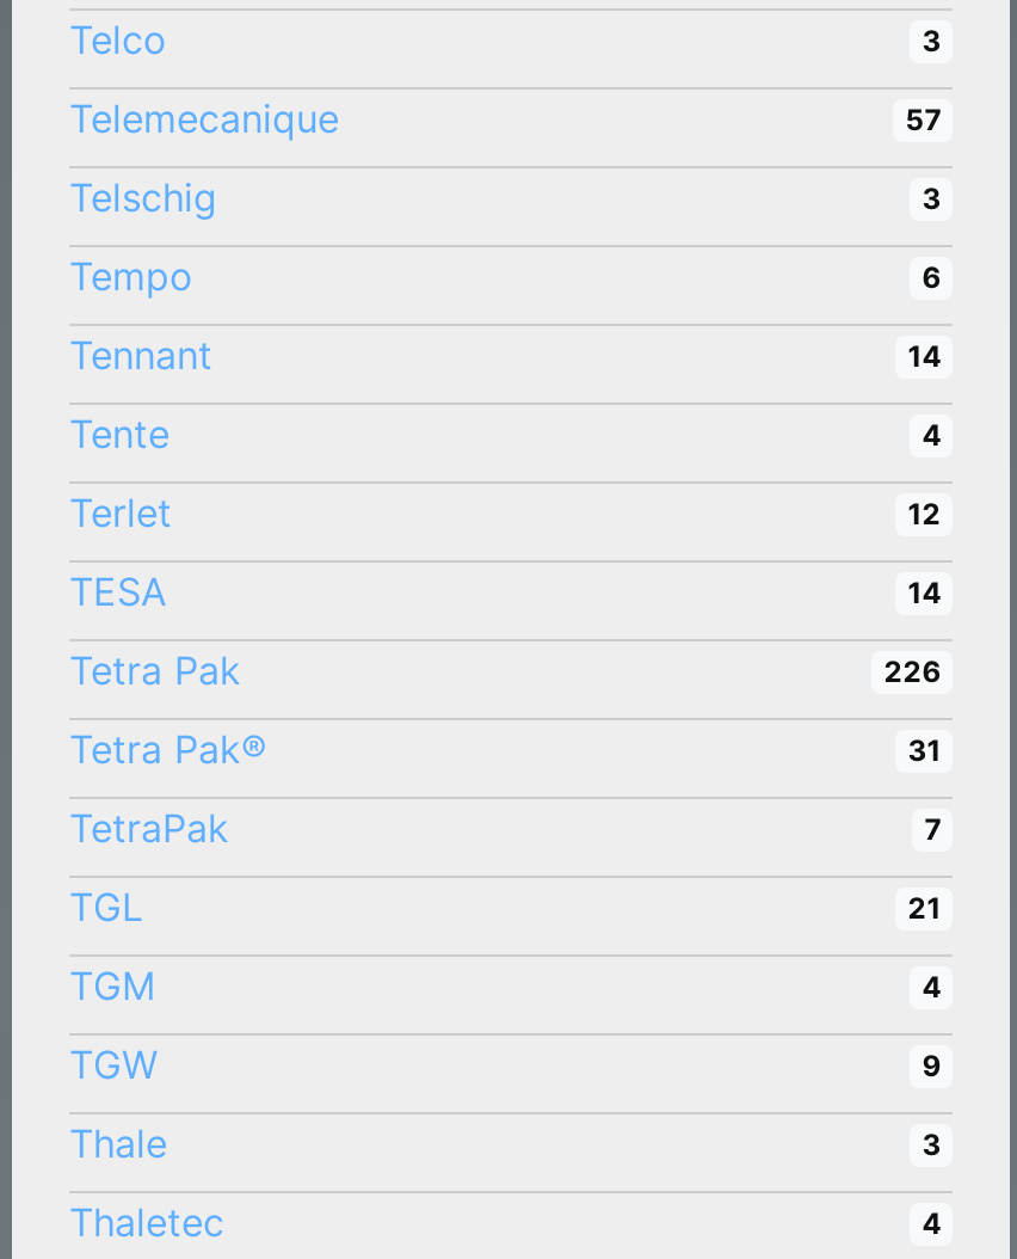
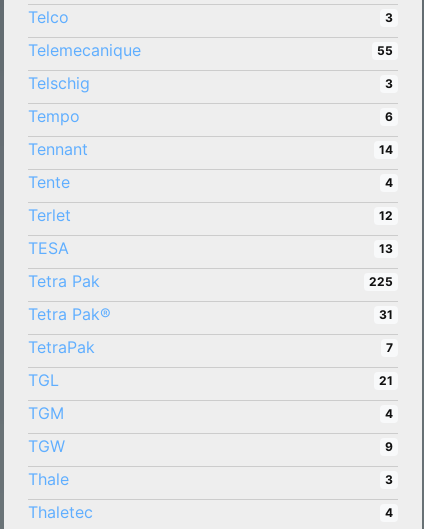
[905,102,941,138] 57 -> [377,43,393,58] 55
[908,575,941,611] 14 -> [379,241,393,256] 13
[884,654,941,689] 226 -> [369,274,393,289] 225

